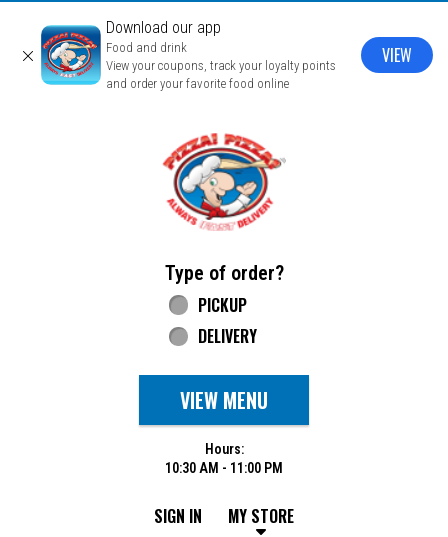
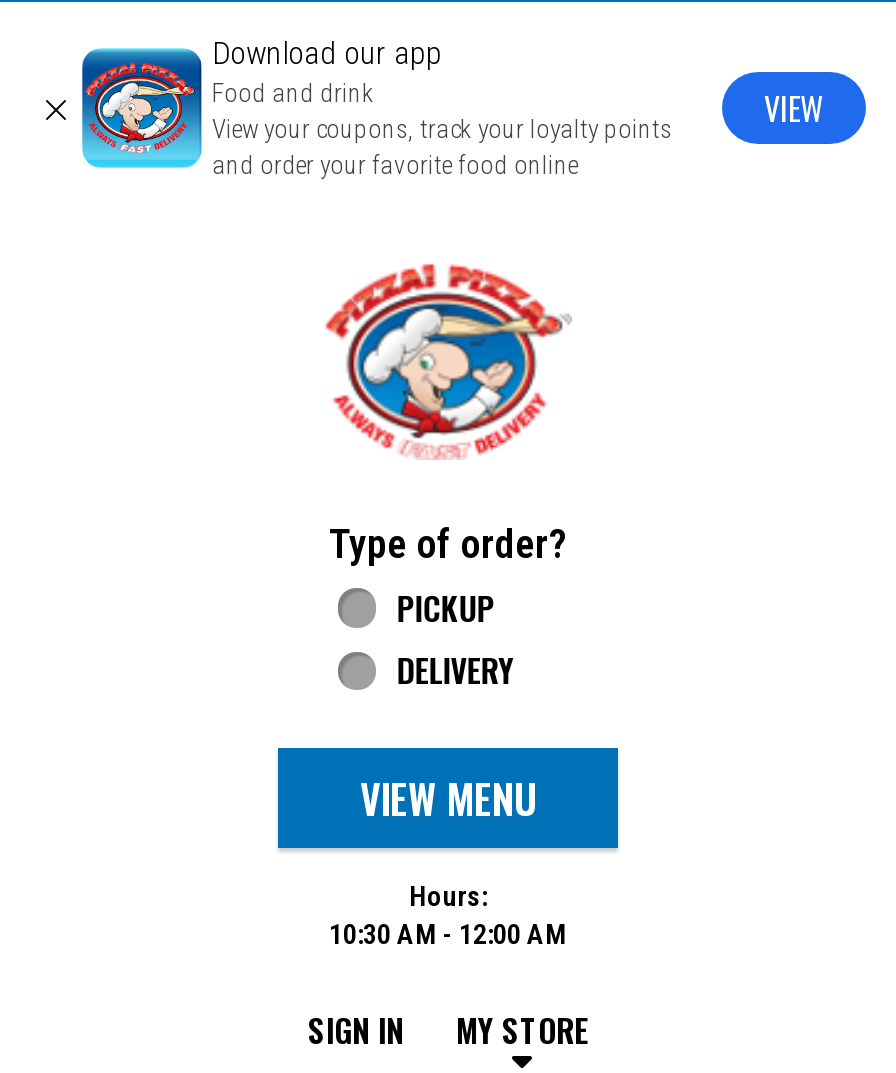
[165,460,283,476] 10:30 AM - 11:00 PM -> [329,918,567,950] 10:30 AM - 12:00 AM

